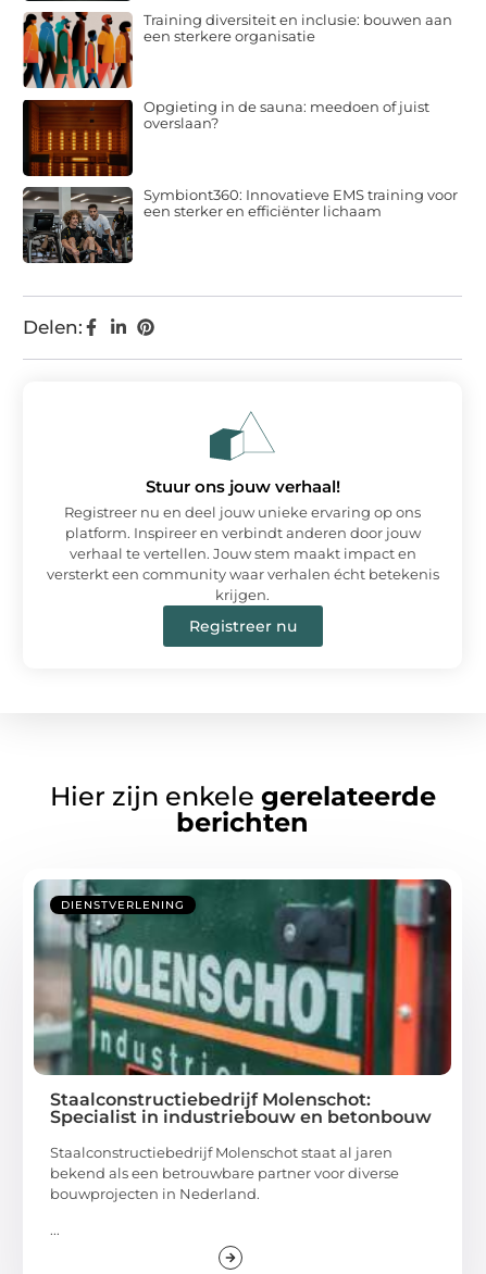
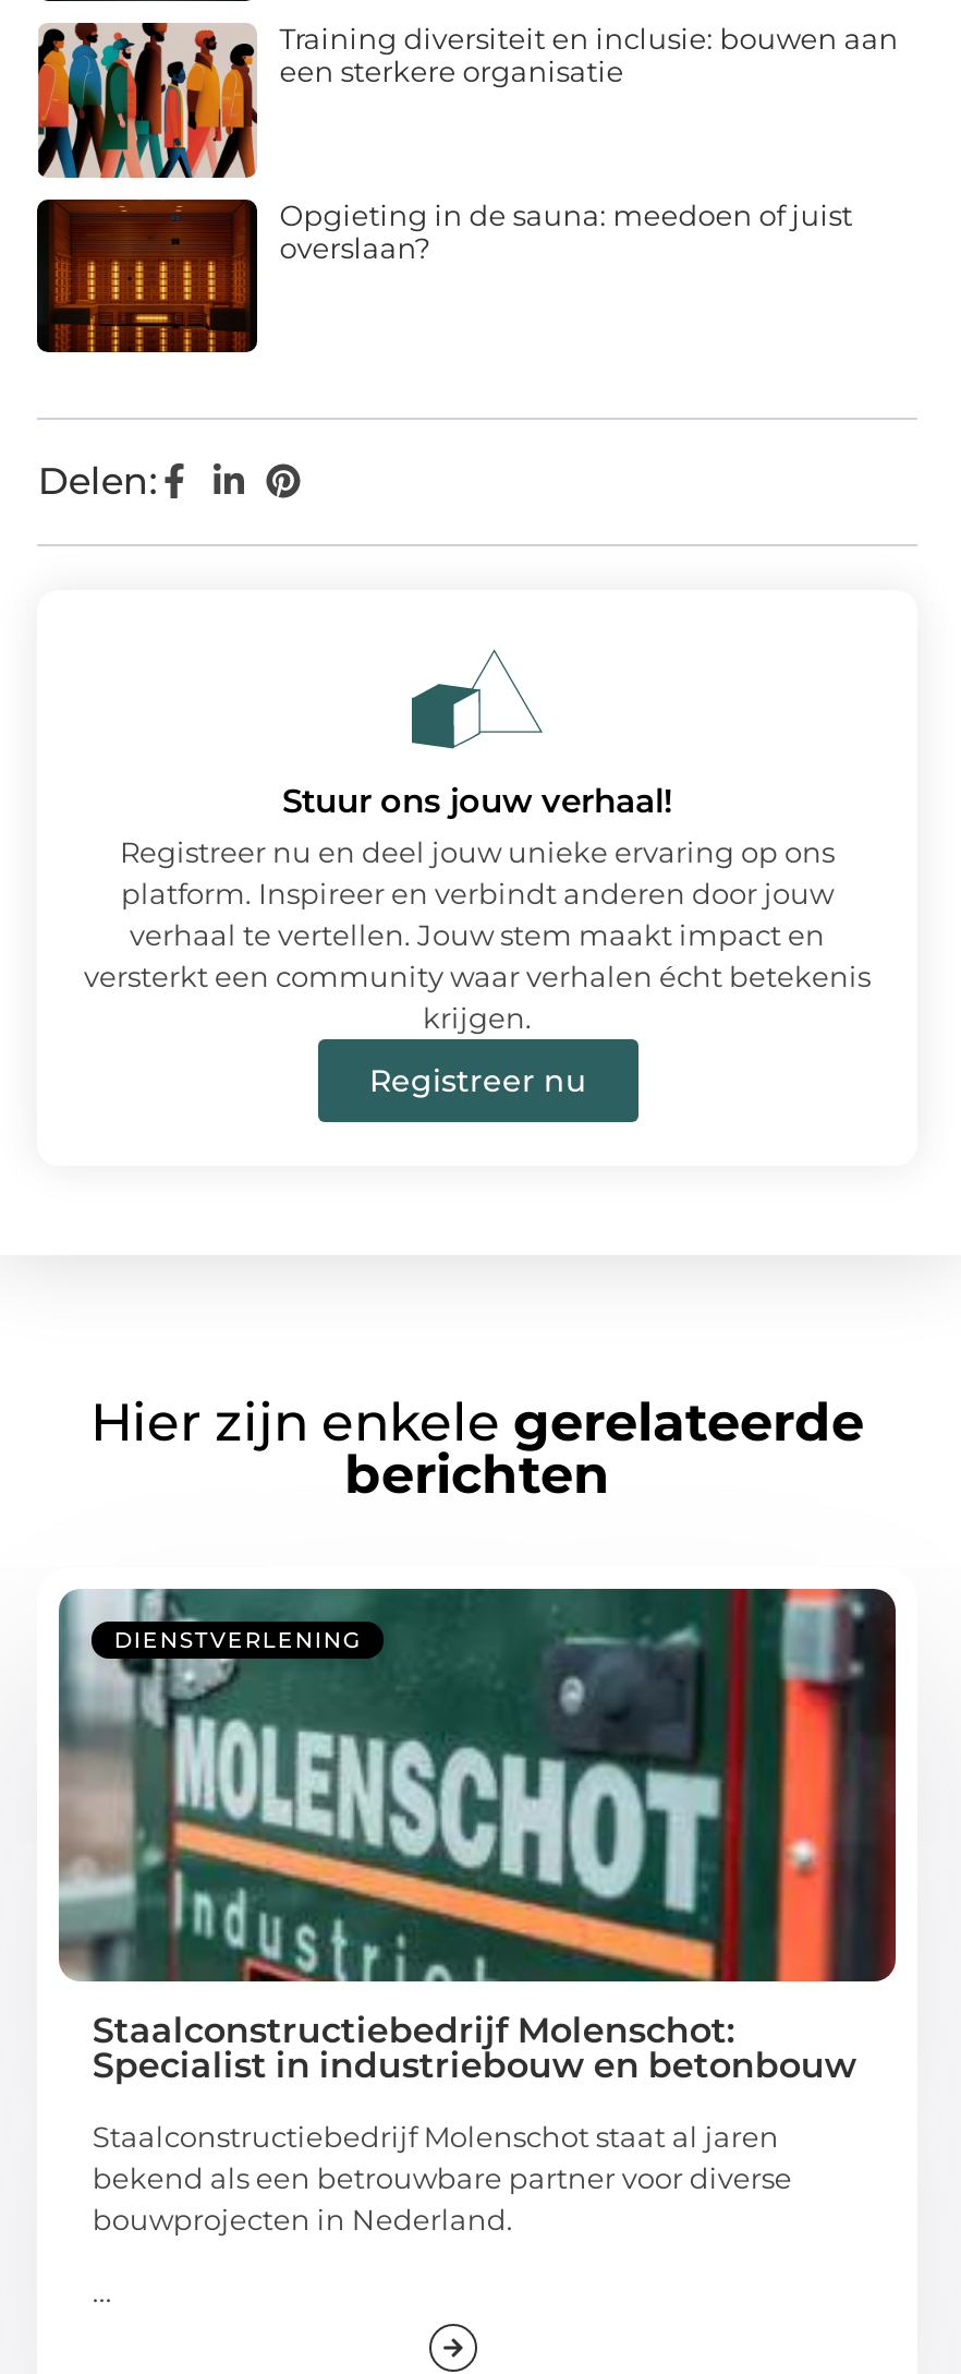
[22,186,458,264] [image] | Symbiont360: Innovatieve EMS training voor | een sterker en efficiënter lichaam -> none

